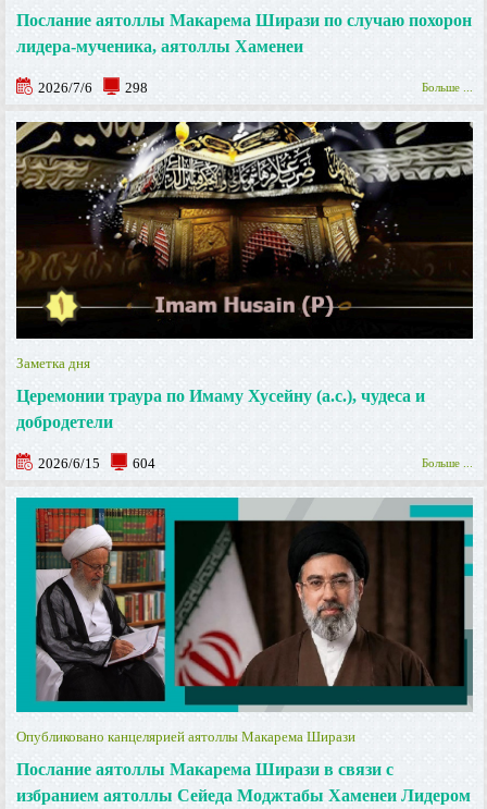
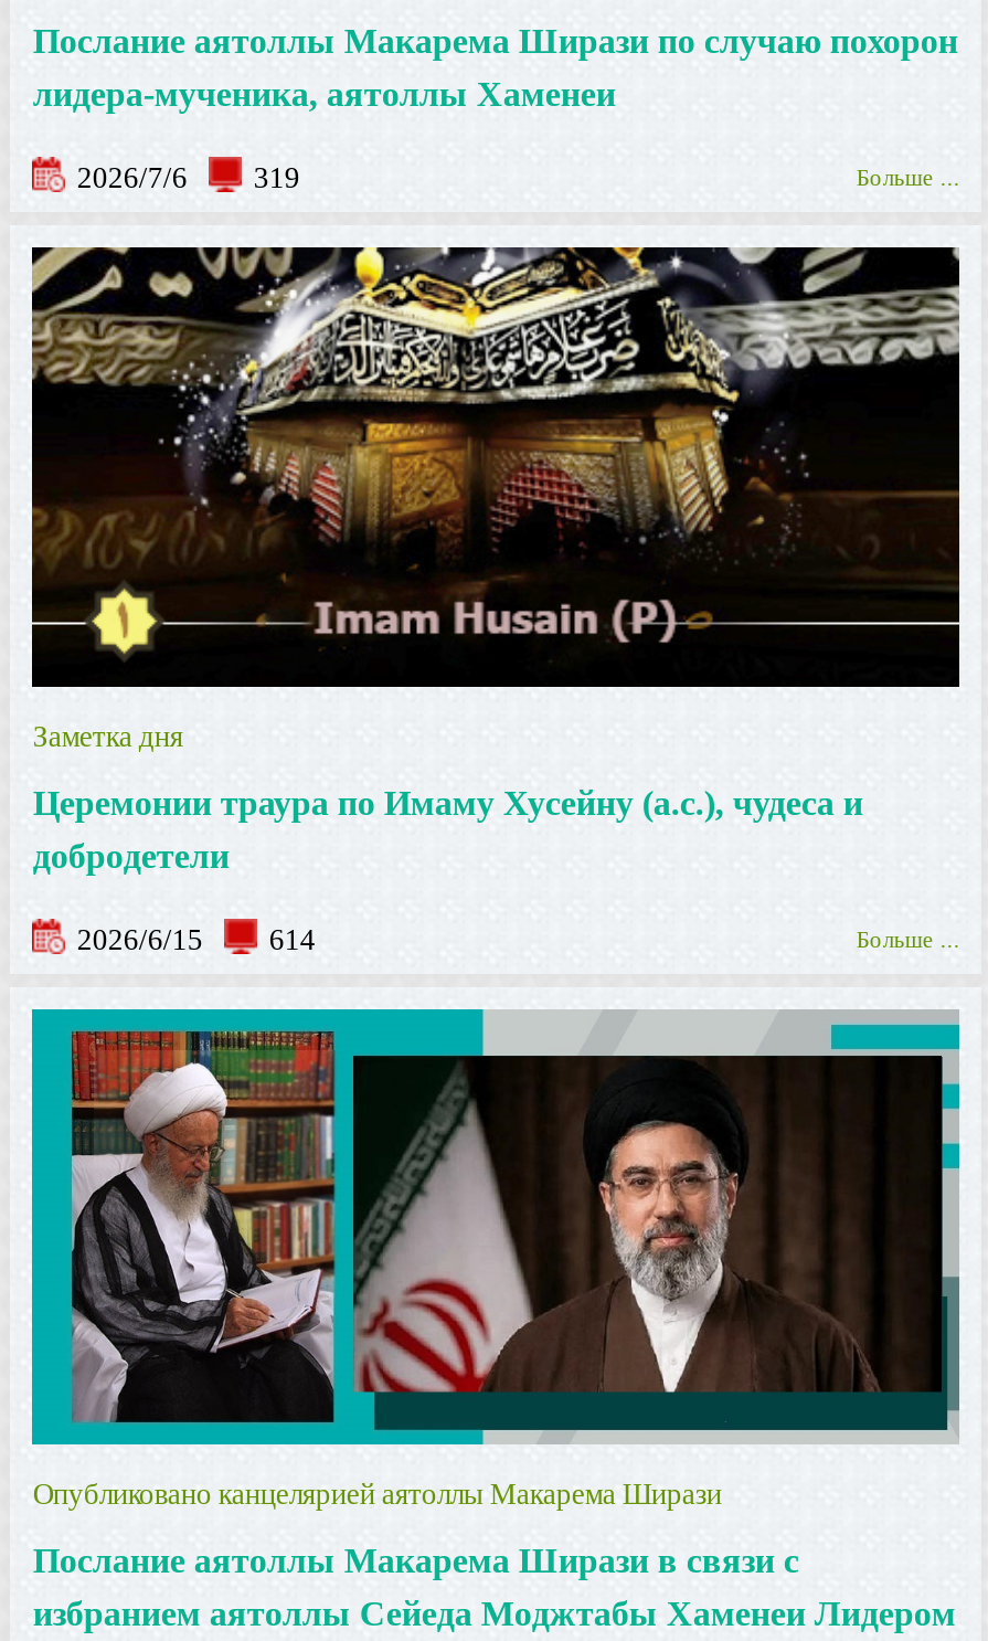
[38,80,148,96] 2026/7/6 298 -> [77,162,300,195] 2026/7/6 319
[38,455,156,471] 2026/6/15 604 -> [77,923,315,956] 2026/6/15 614

